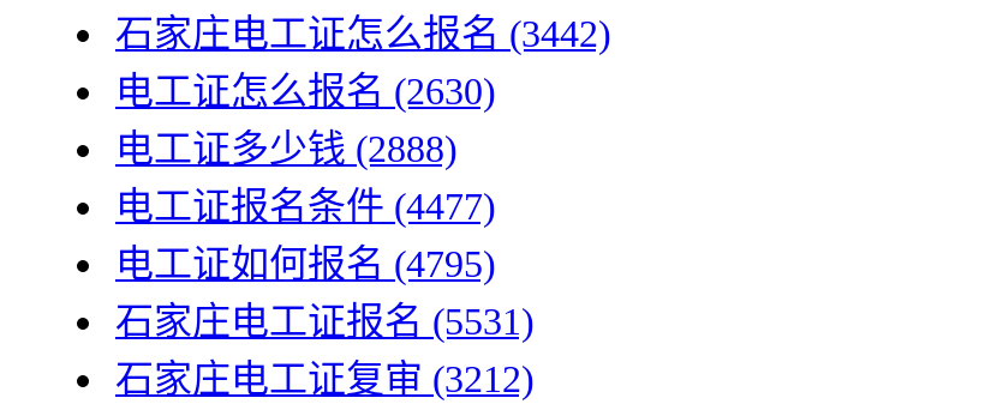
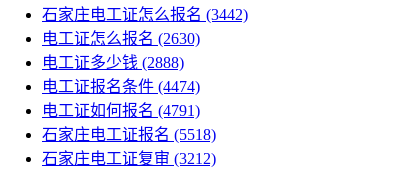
[115,185,495,225] 电工证报名条件(4477) -> [42,77,200,94] 电工证报名条件(4474)
[115,242,495,283] 电工证如何报名(4795) -> [42,101,200,118] 电工证如何报名(4791)
[115,300,533,340] 石家庄电工证报名(5531) -> [42,125,216,142] 石家庄电工证报名(5518)

